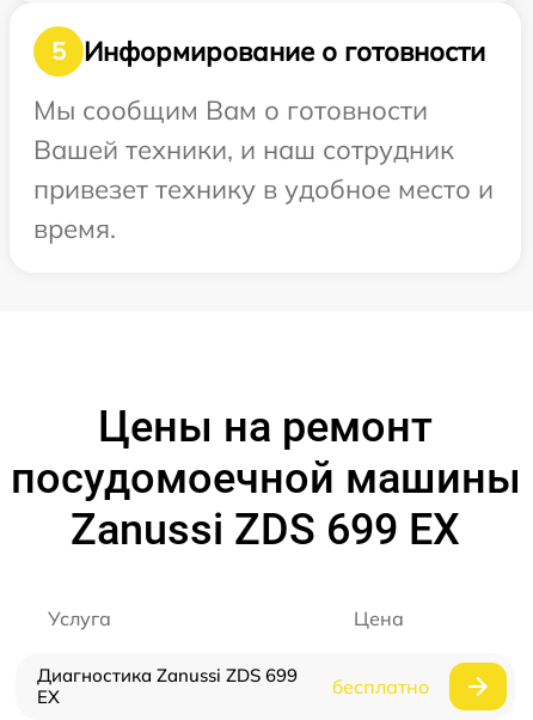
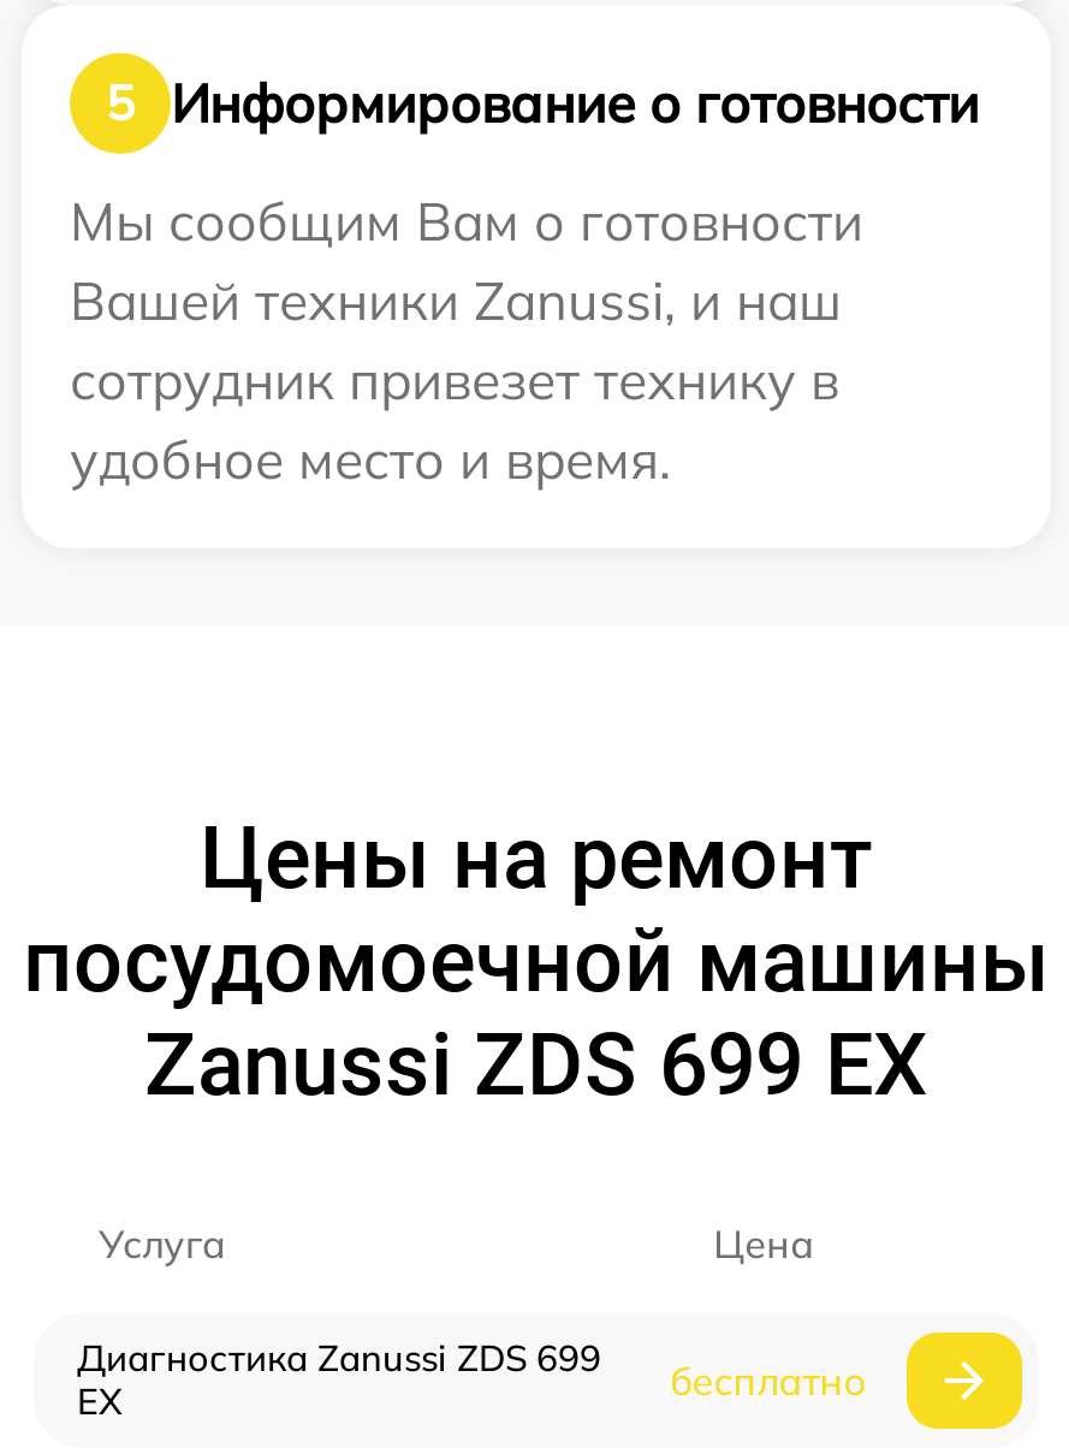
[33,133,494,245] Вашей техники, и наш сотрудник | привезет технику в удобное место и | время. -> [70,267,842,493] Вашей техники Zanussi, и наш | сотрудник привезет технику в | удобное место и время.

